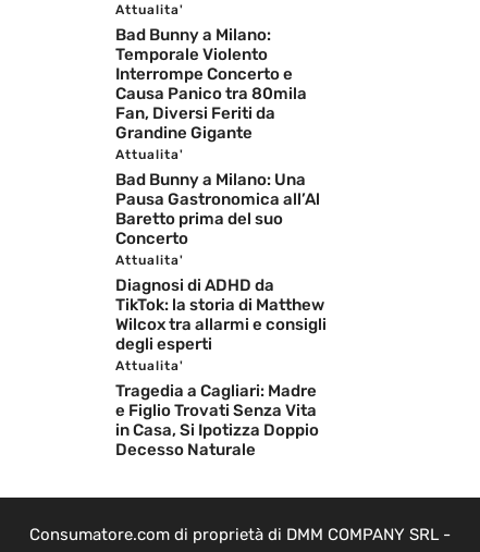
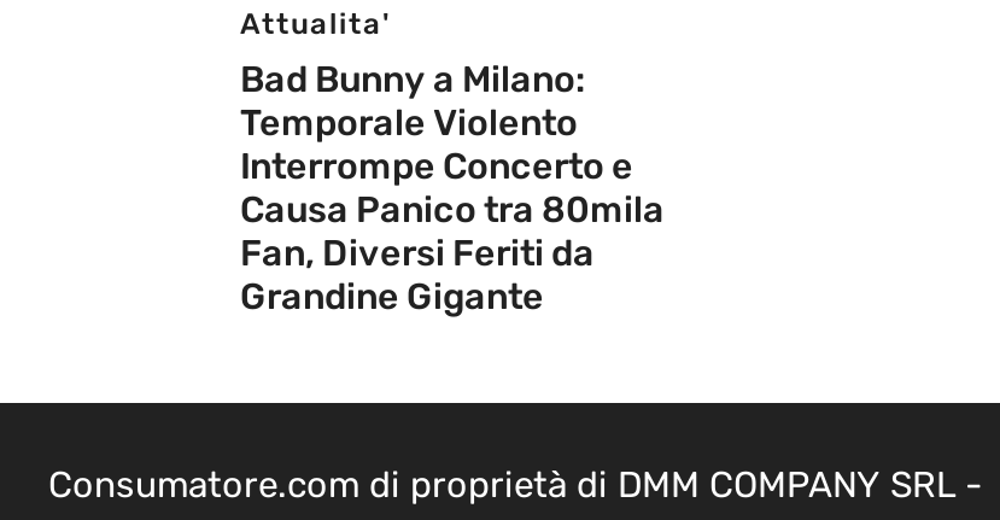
[115,148,327,460] Attualita' | Bad Bunny a Milano: Una | Pausa Gastronomica all’Al | Baretto prima del suo | Concerto | Attualita' | Diagnosi di ADHD da | TikTok: la storia di Matthew | Wilcox tra allarmi e consigli | degli esperti | Attualita' | Tragedia a Cagliari: Madre | e Figlio Trovati Senza Vita | in Casa, Si Ipotizza Doppio | Decesso Naturale -> none

